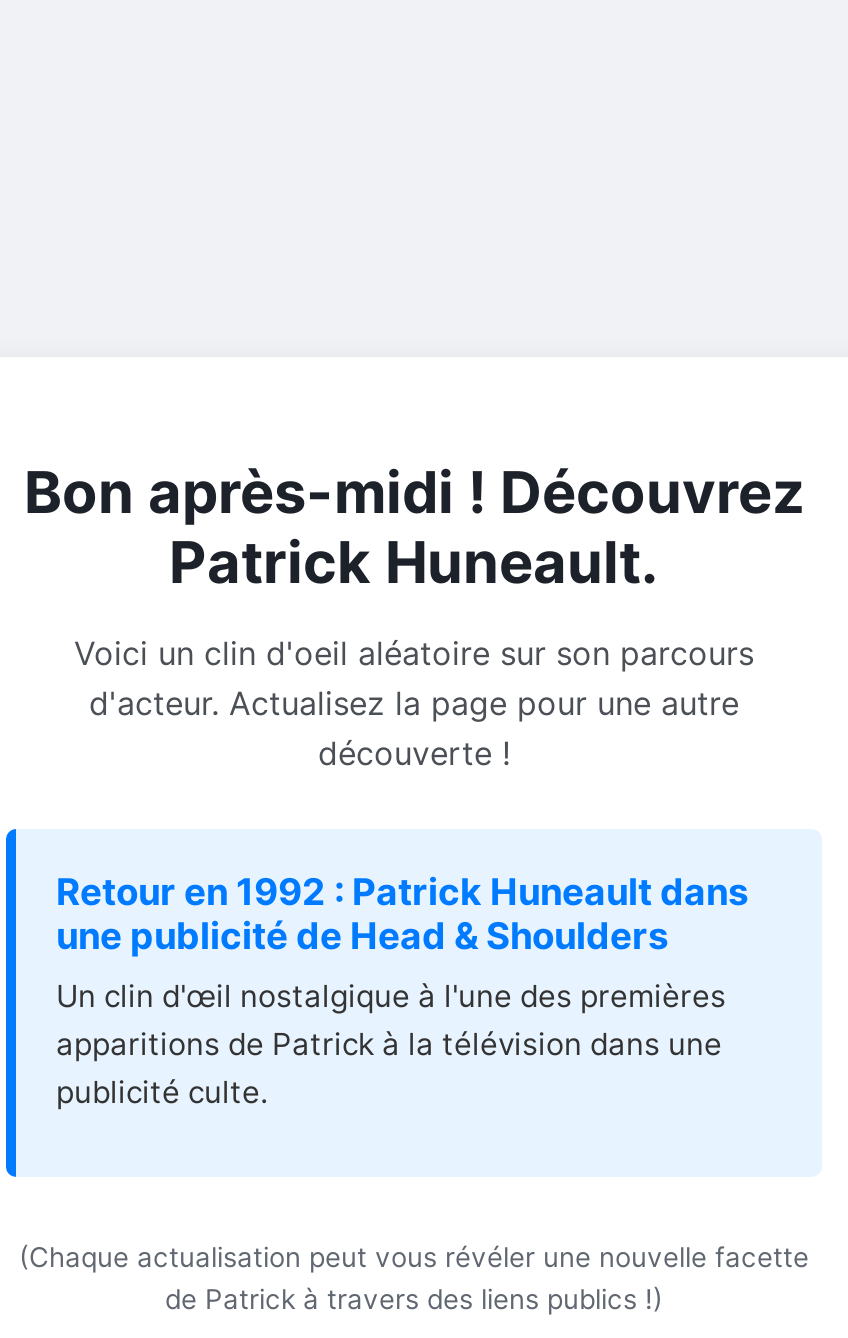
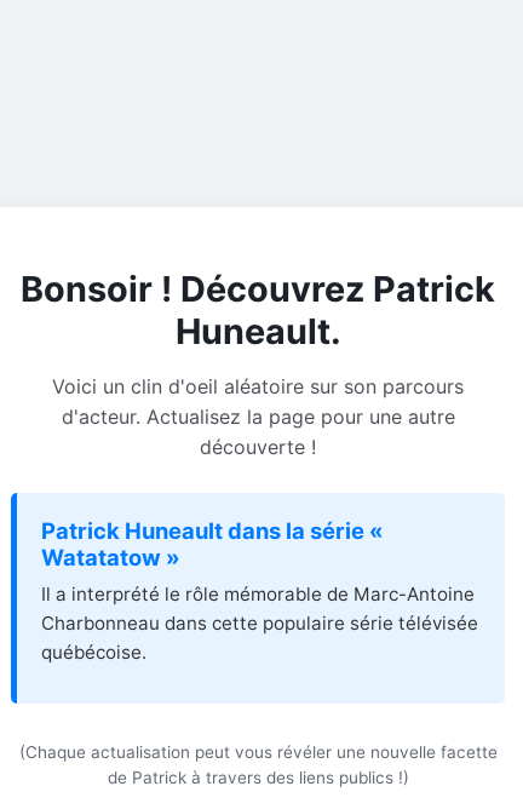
[24,456,804,596] Bon après-midi ! Découvrez | Patrick Huneault. -> [21,267,495,352] Bonsoir ! Découvrez Patrick | Huneault.
[56,868,748,956] Retour en 1992 : Patrick Huneault dans | une publicité de Head & Shoulders -> [41,517,384,570] Patrick Huneault dans la série « | Watatatow »
[56,976,726,1110] Un clin d'œil nostalgique à l'une des premières | apparitions de Patrick à la télévision dans une | publicité culte. -> [41,582,478,663] Il a interprété le rôle mémorable de Marc-Antoine | Charbonneau dans cette populaire série télévisée | québécoise.

